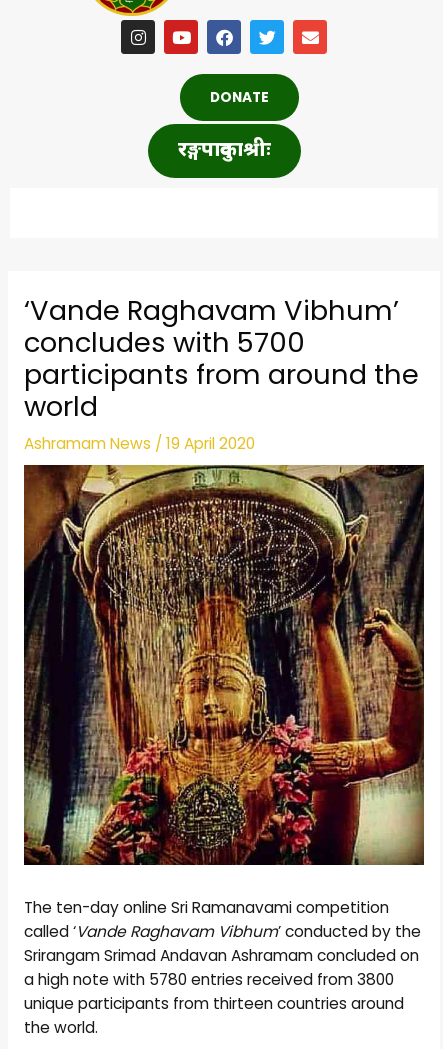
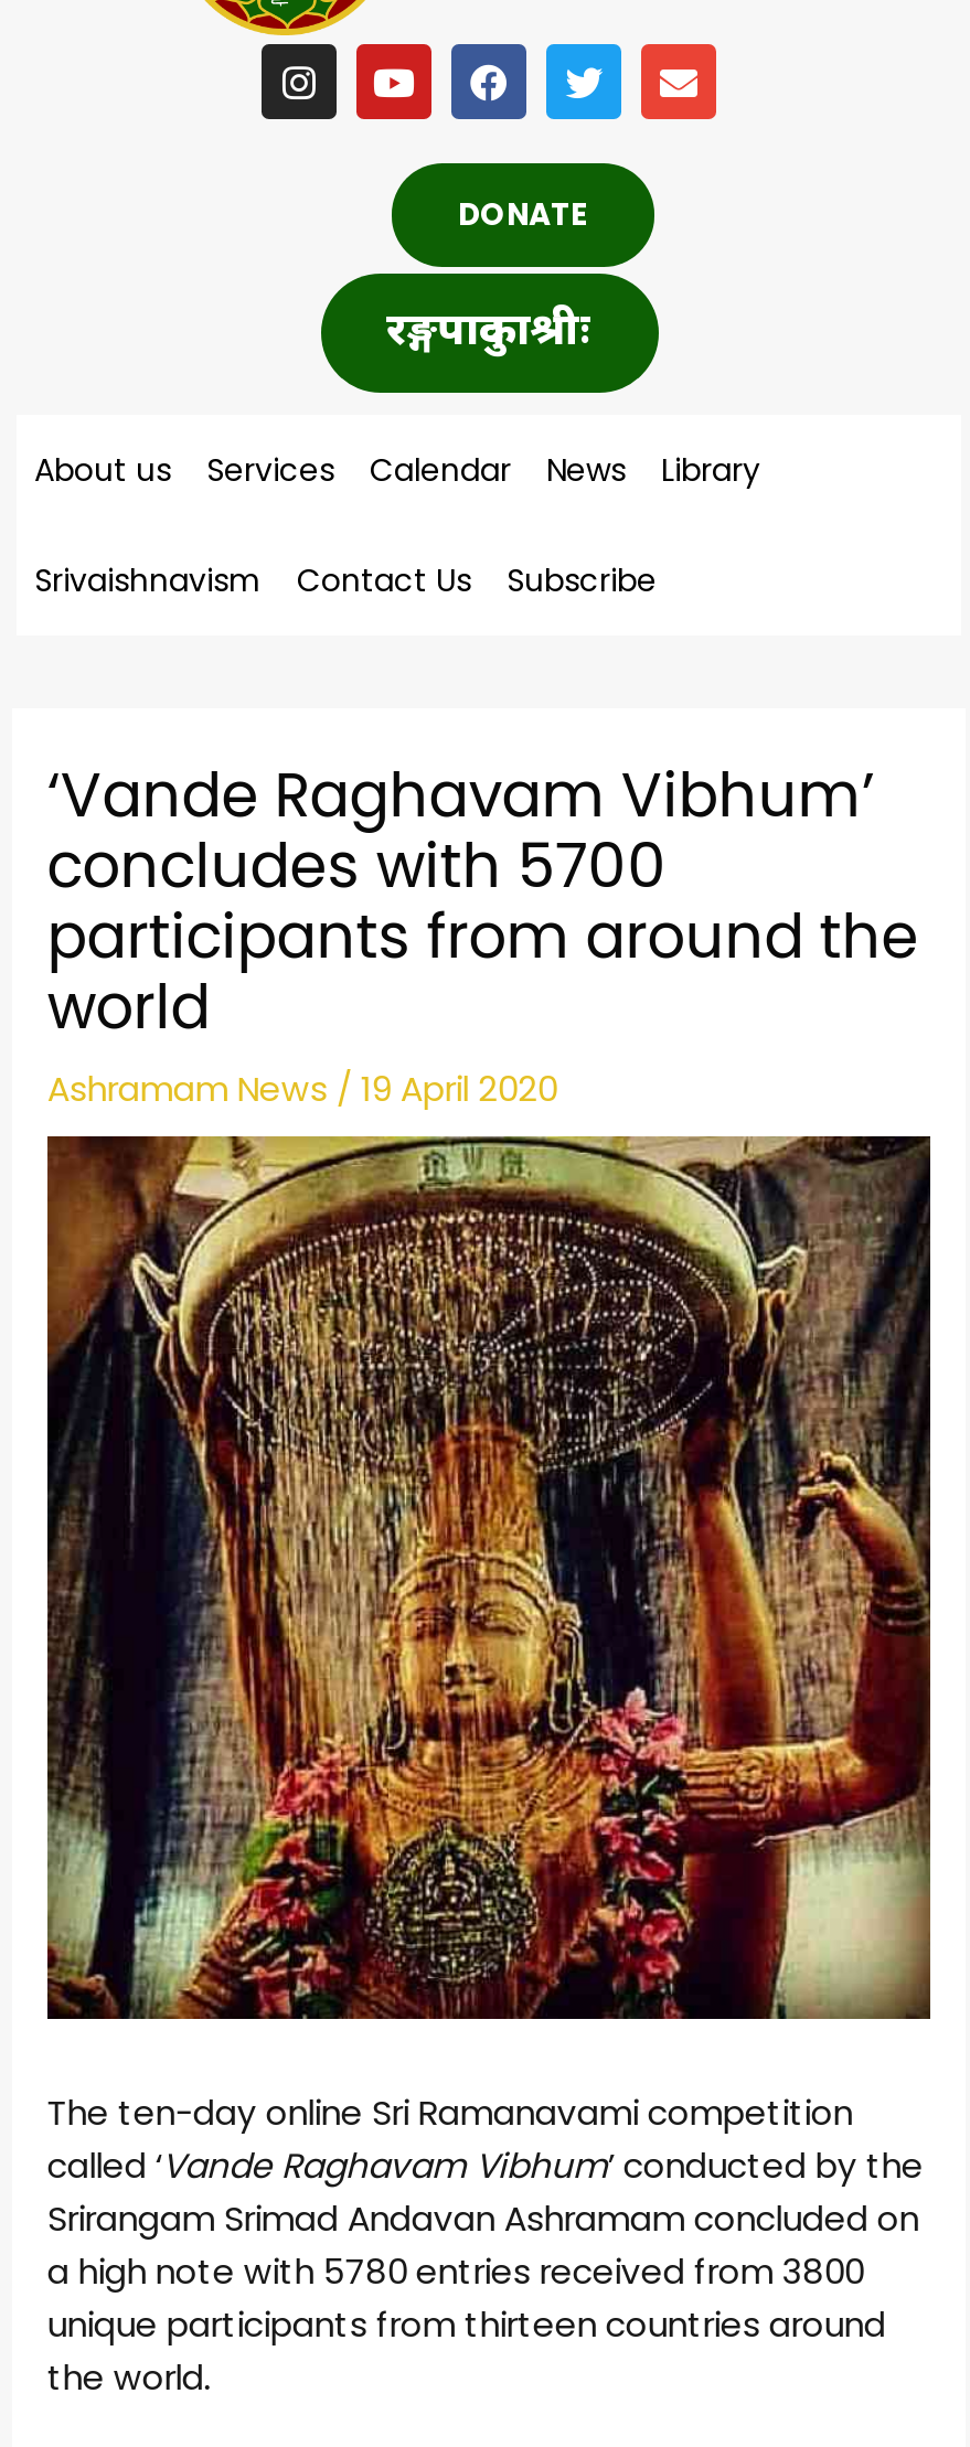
none -> [34,448,760,603] About us | Services | Calendar | News | Library | Srivaishnavism | Contact Us | Subscribe

